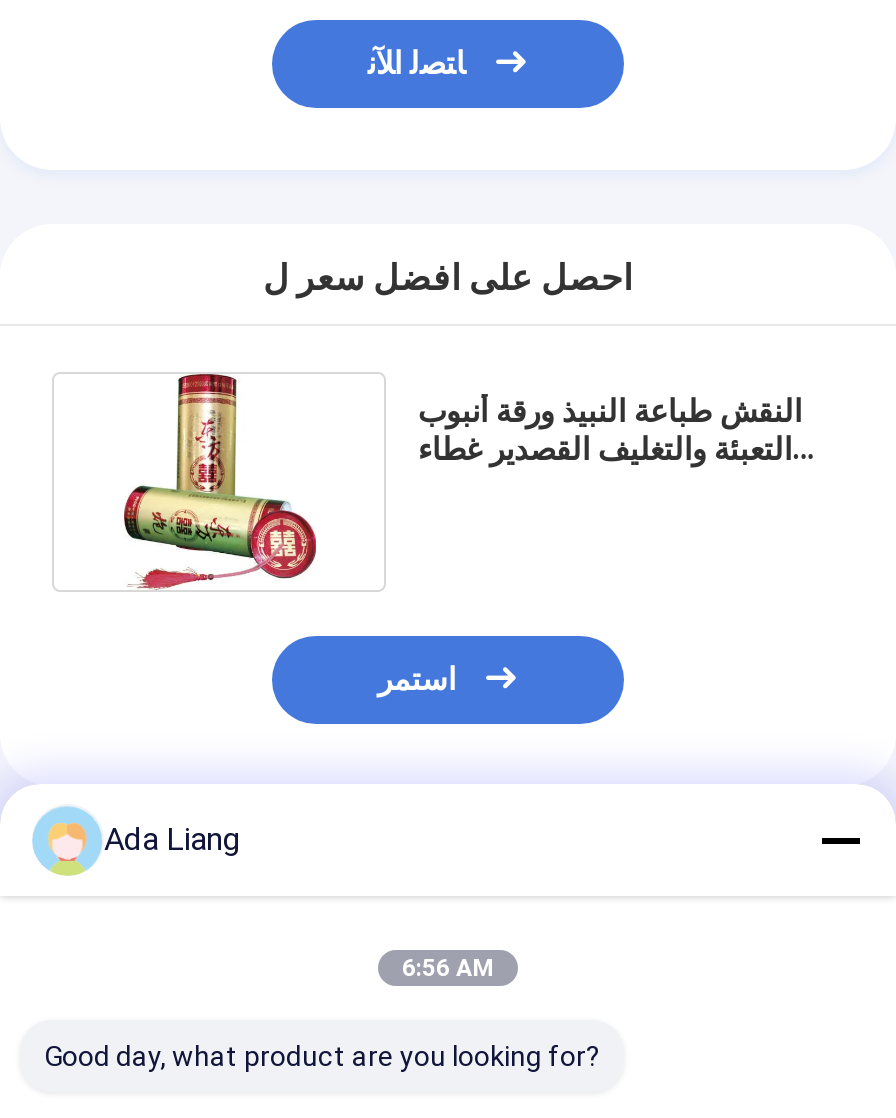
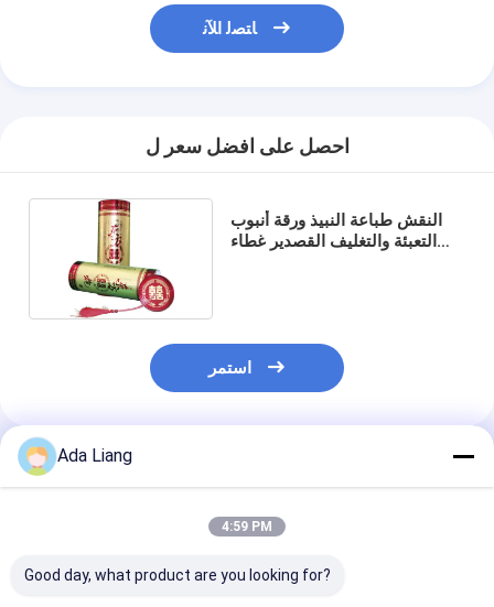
[402,954,494,982] 6:56 AM -> [222,519,272,534] 4:59 PM

